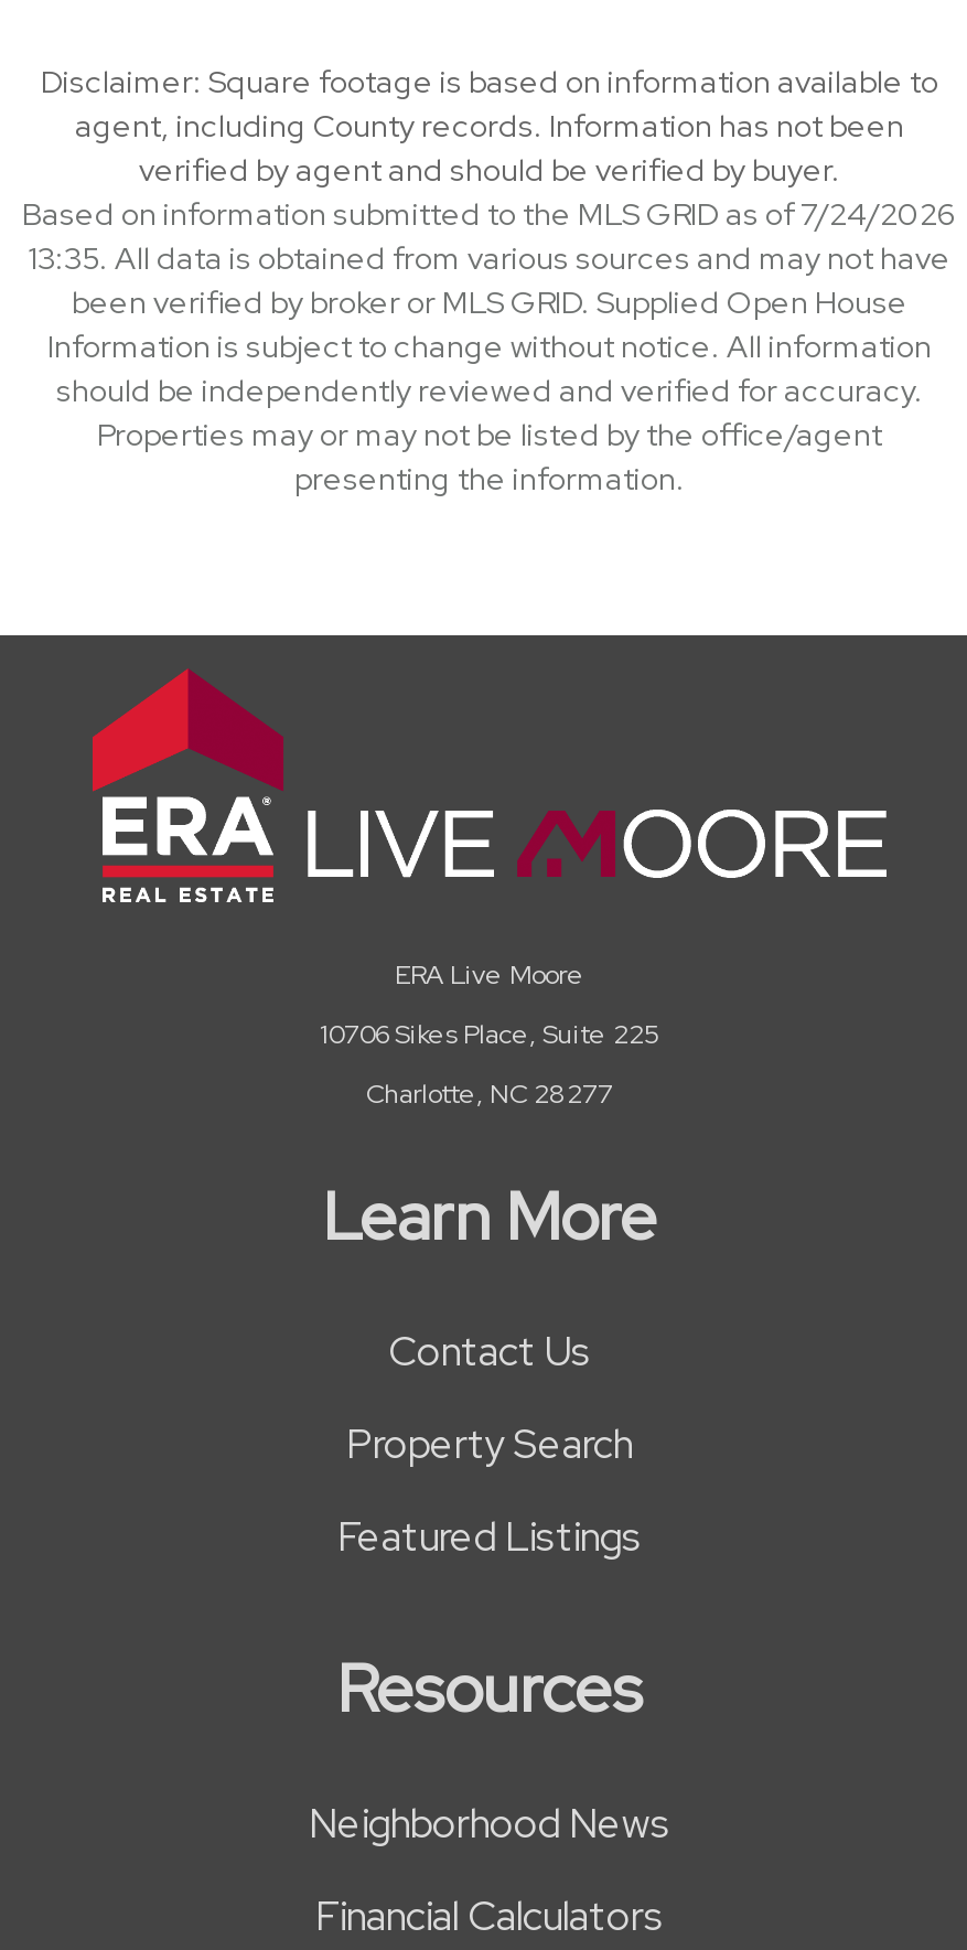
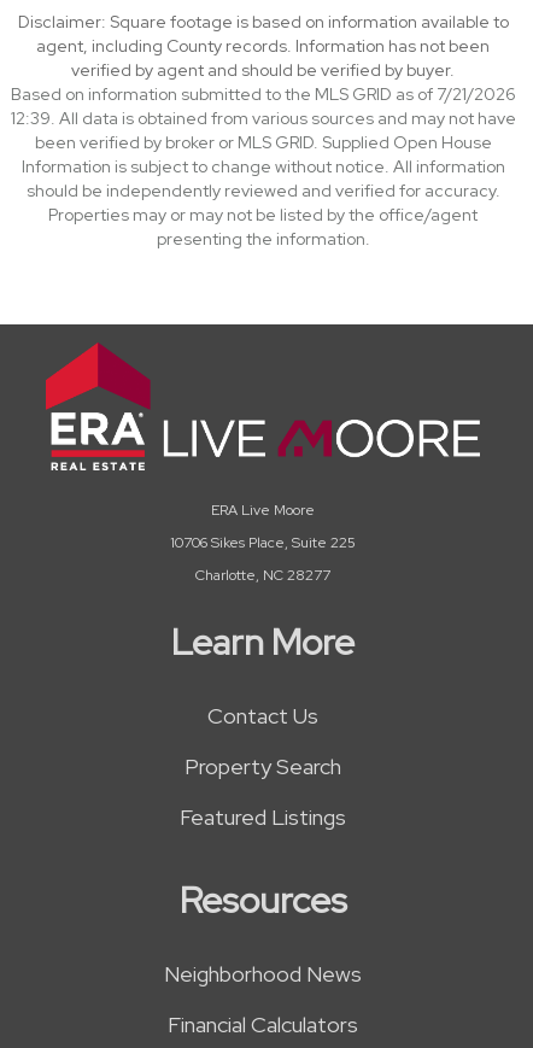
[22,194,957,234] Based on information submitted to the MLS GRID as of 7/24/2026 -> [10,83,516,105] Based on information submitted to the MLS GRID as of 7/21/2026
[29,238,950,278] 13:35. All data is obtained from various sources and may not have -> [10,107,516,129] 12:39. All data is obtained from various sources and may not have

